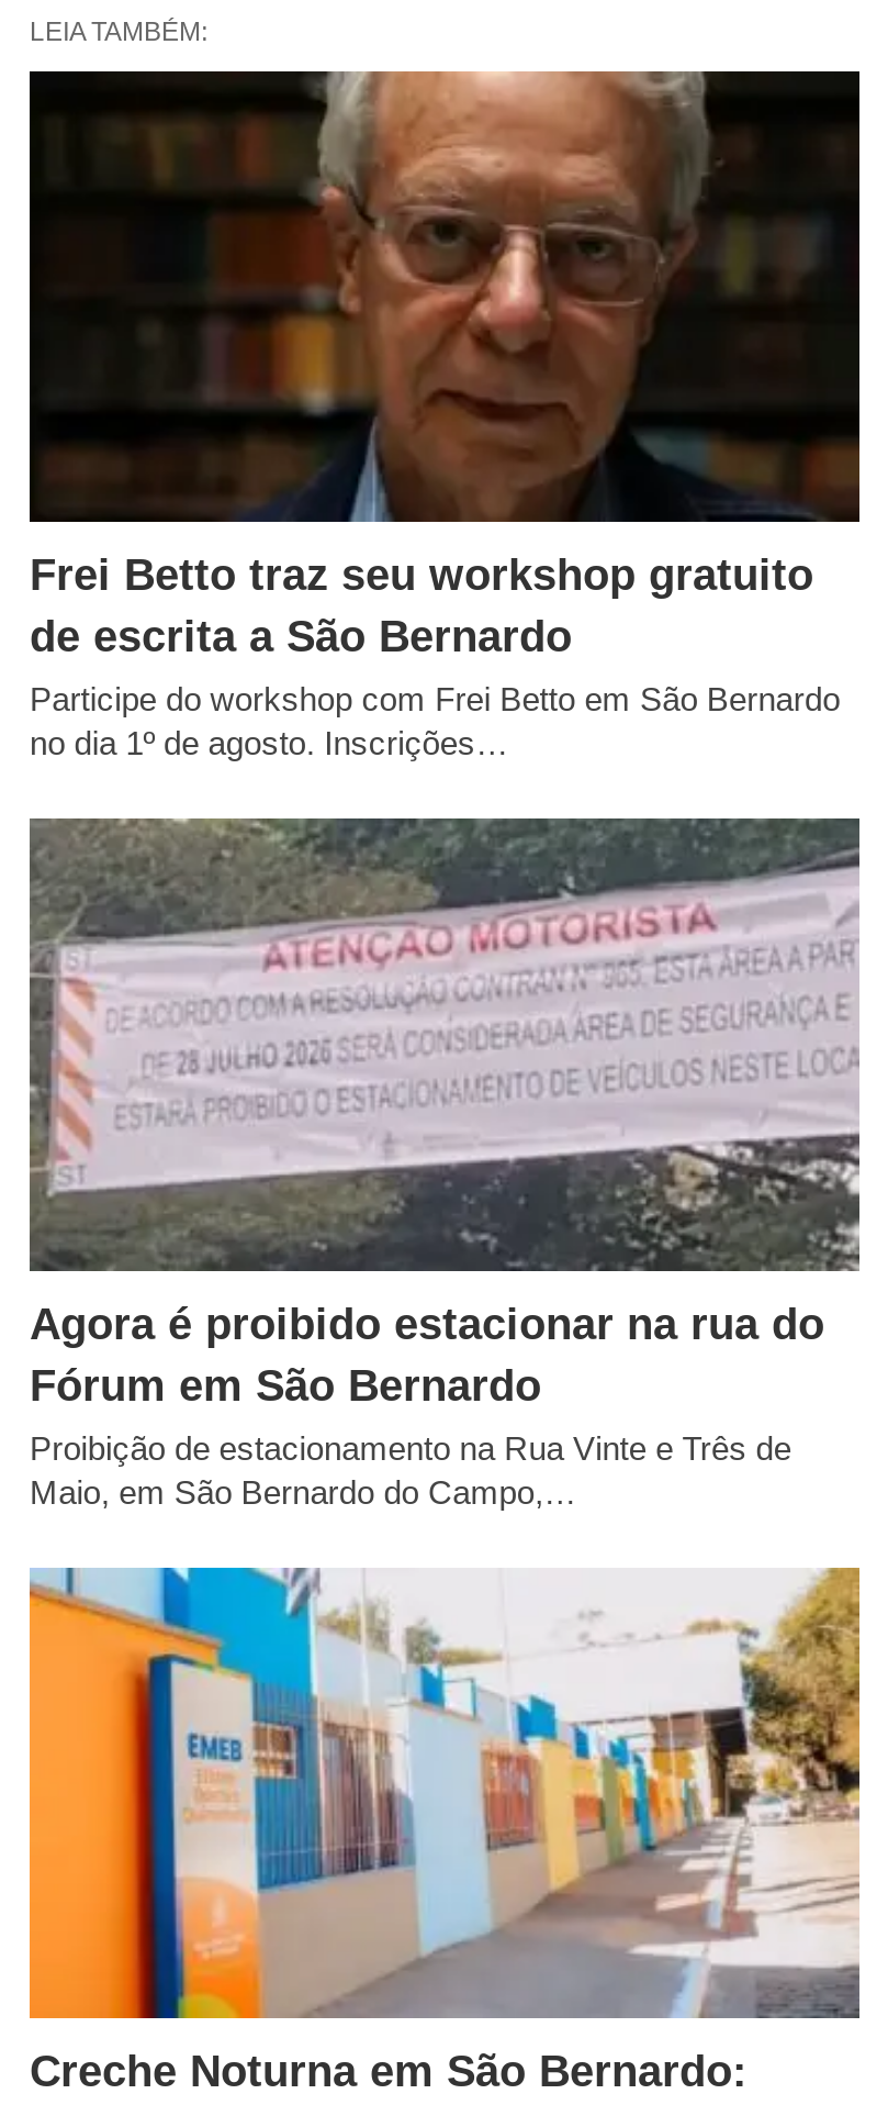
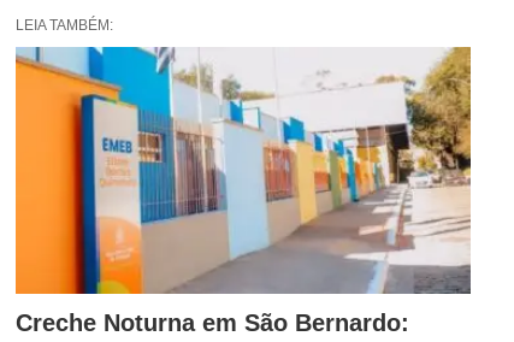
[27,69,862,762] [image] | Frei Betto traz seu workshop gratuito | de escrita a São Bernardo | Participe do workshop com Frei Betto em São Bernardo | no dia 1º de agosto. Inscrições… -> none
[27,816,862,1510] [image] | Agora é proibido estacionar na rua do | Fórum em São Bernardo | Proibição de estacionamento na Rua Vinte e Três de | Maio, em São Bernardo do Campo,… -> none

